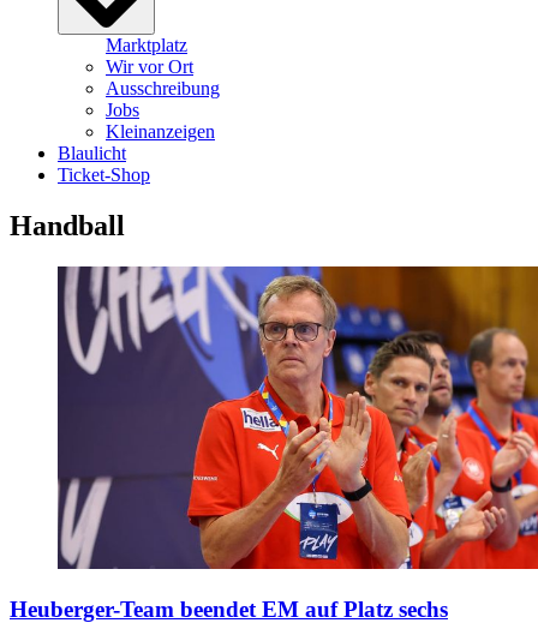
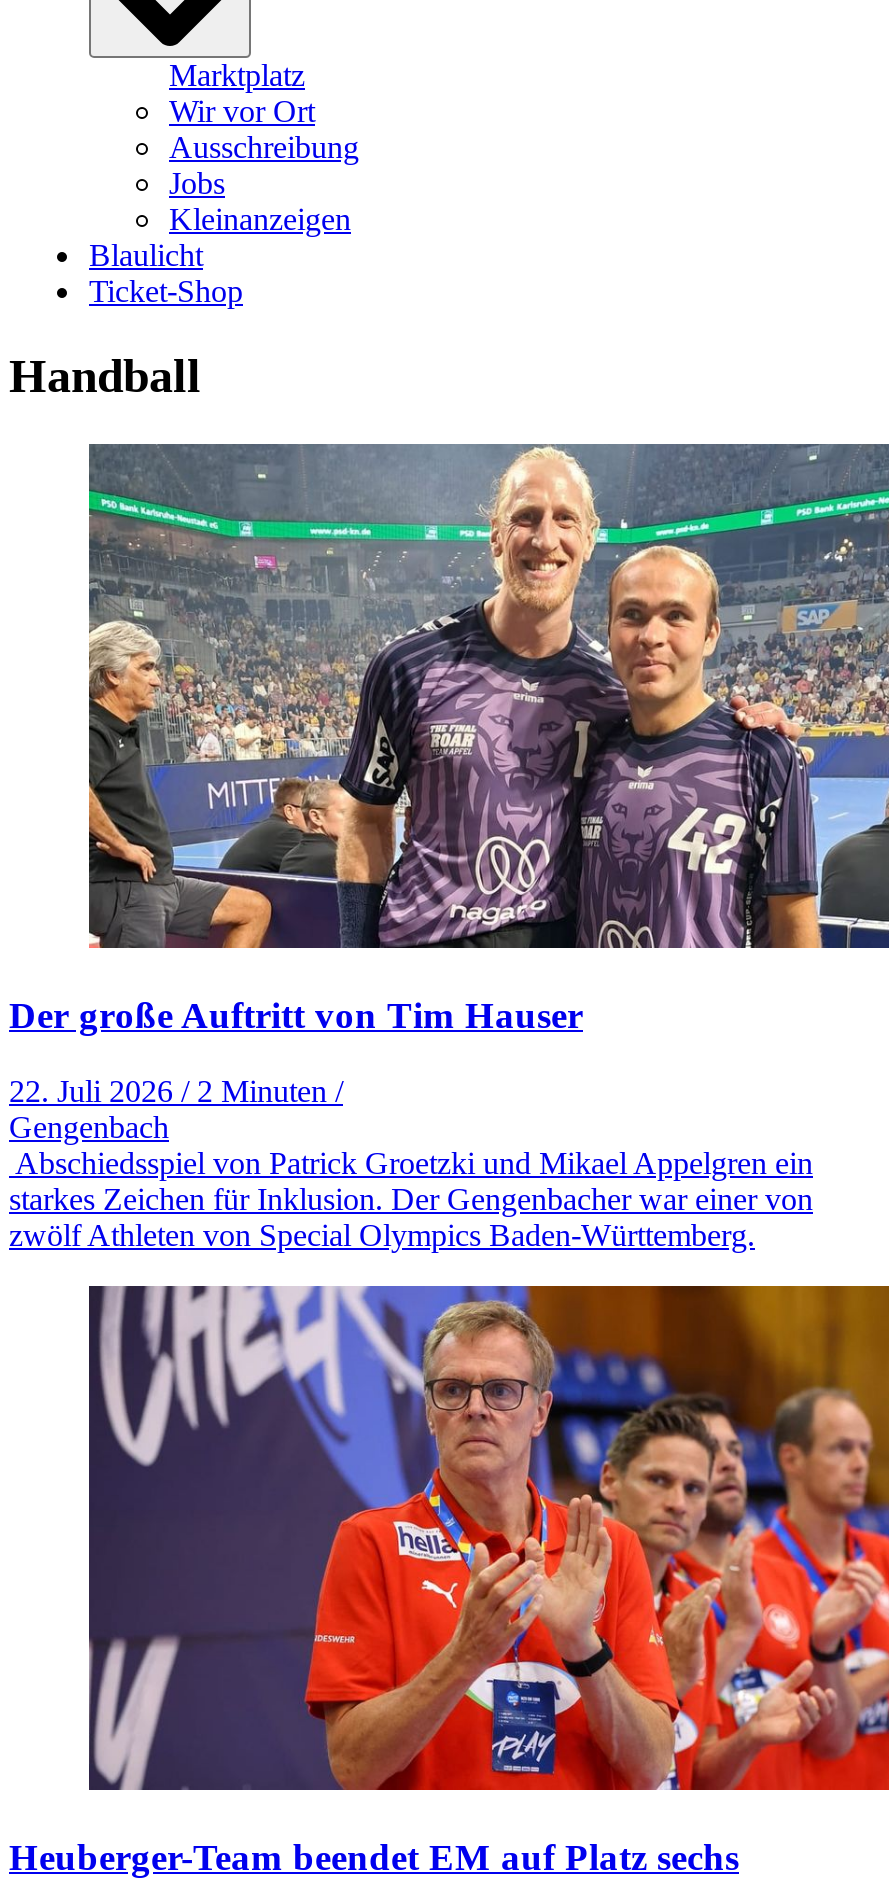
none -> [9,442,883,1253] [image] | Der große Auftritt von Tim Hauser | 22. Juli 2026 / 2 Minuten / | Gengenbach | Abschiedsspiel von Patrick Groetzki und Mikael Appelgren ein | starkes Zeichen für Inklusion. Der Gengenbacher war einer von | zwölf Athleten von Special Olympics Baden-Württemberg.

